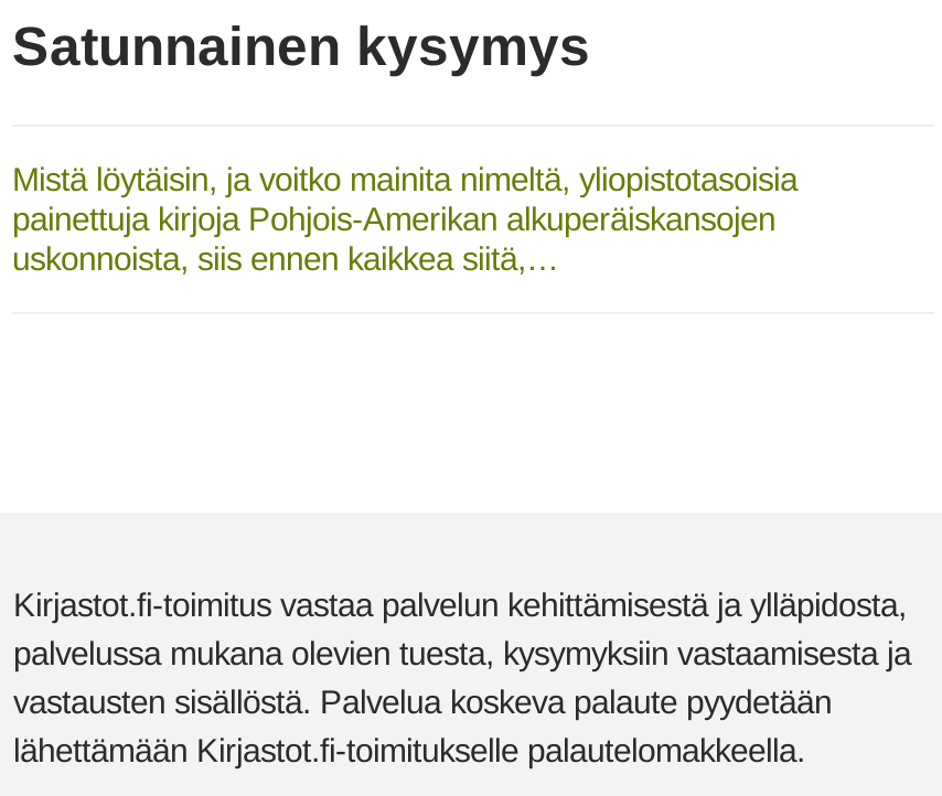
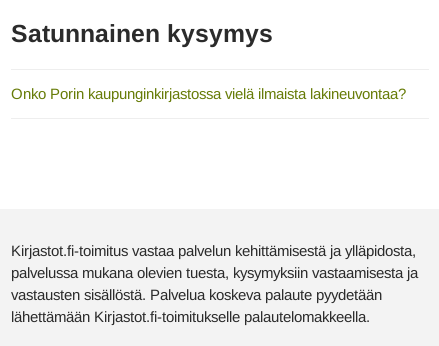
[12,161,798,278] Mistä löytäisin, ja voitko mainita nimeltä, yliopistotasoisia | painettuja kirjoja Pohjois-Amerikan alkuperäiskansojen | uskonnoista, siis ennen kaikkea siitä,… -> [11,85,406,102] Onko Porin kaupunginkirjastossa vielä ilmaista lakineuvontaa?

